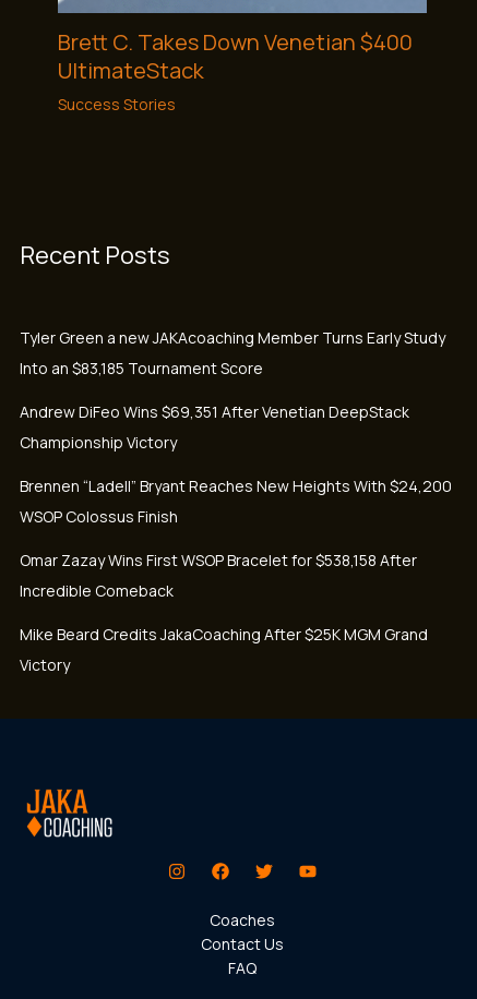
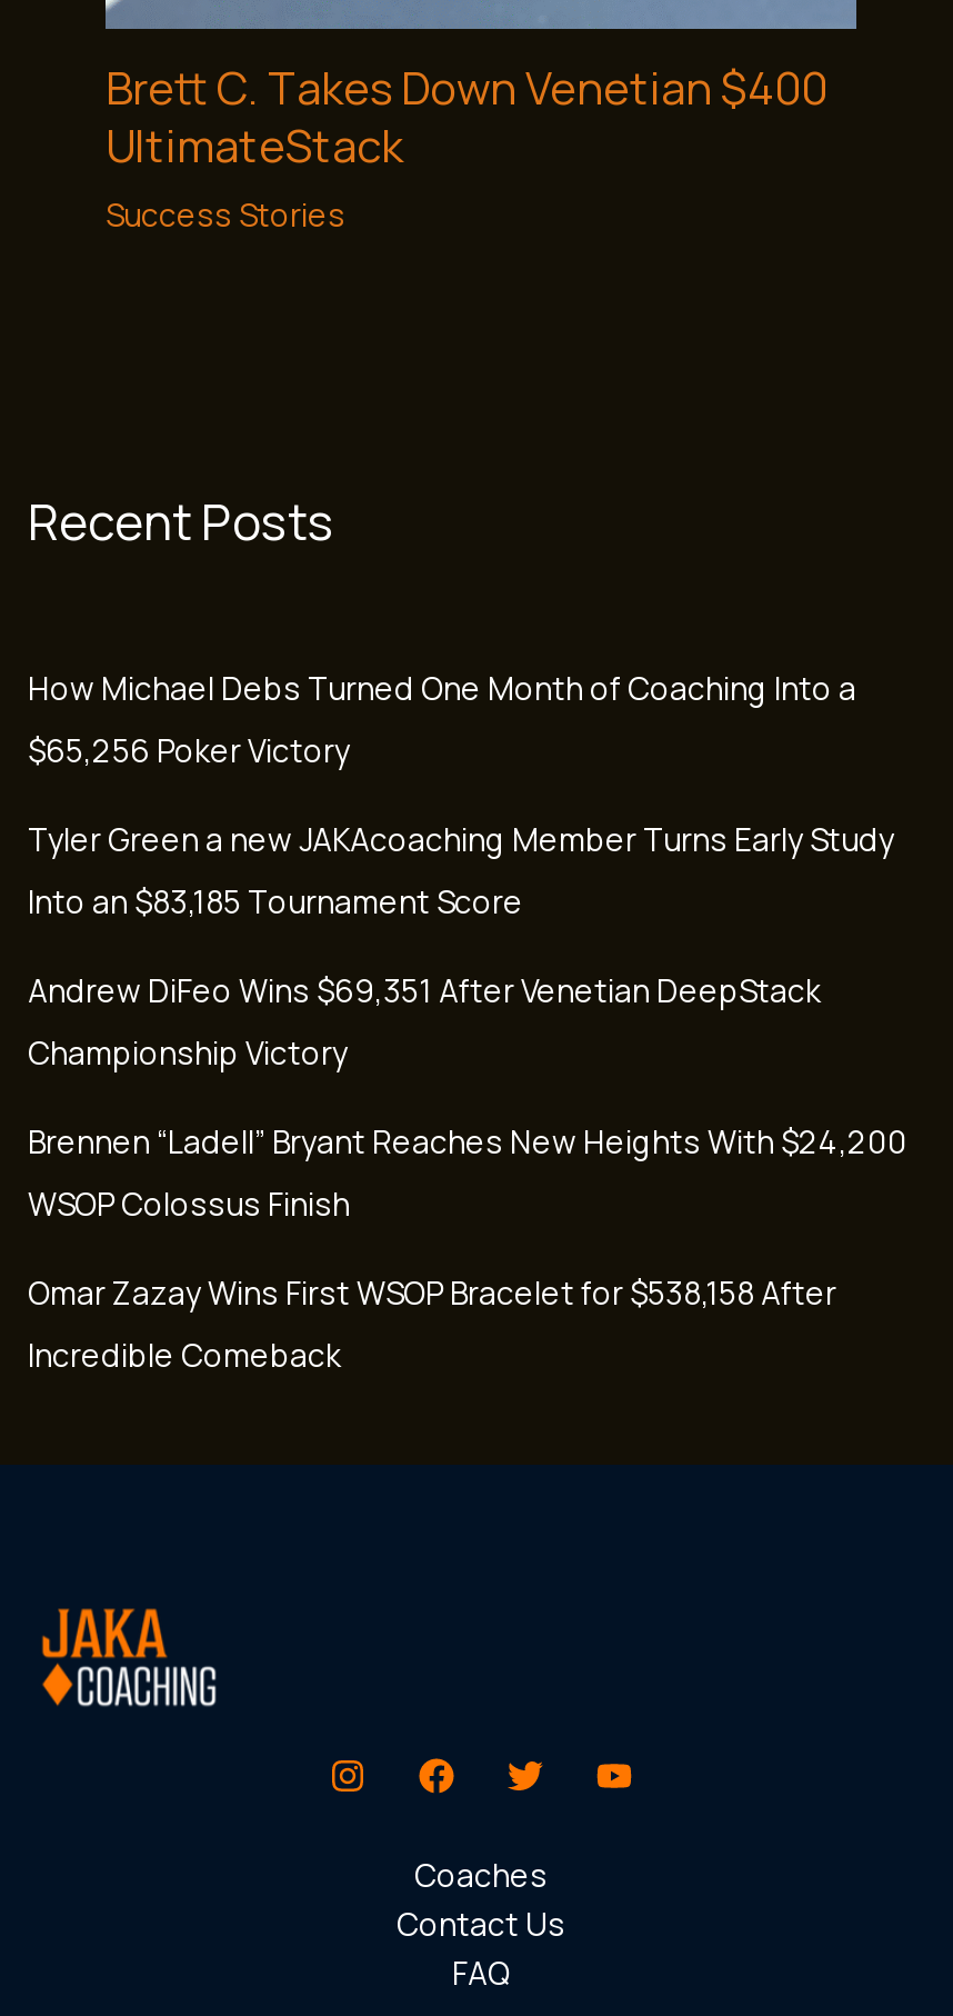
none -> [28,666,856,771] How Michael Debs Turned One Month of Coaching Into a | $65,256 Poker Victory
moved [20,327,452,601] -> [28,817,907,1375]: Tyler Green a new JAKAcoaching Member Turns Early Study | Into an $83,185 Tournament Score | Andrew DiFeo Wins $69,351 After Venetian DeepStack | Championship Victory | Brennen “Ladell” Bryant Reaches New Heights With $24,200 | WSOP Colossus Finish | Omar Zazay Wins First WSOP Bracelet for $538,158 After | Incredible Comeback
[20,624,428,675] Mike Beard Credits JakaCoaching After $25K MGM Grand | Victory -> none

